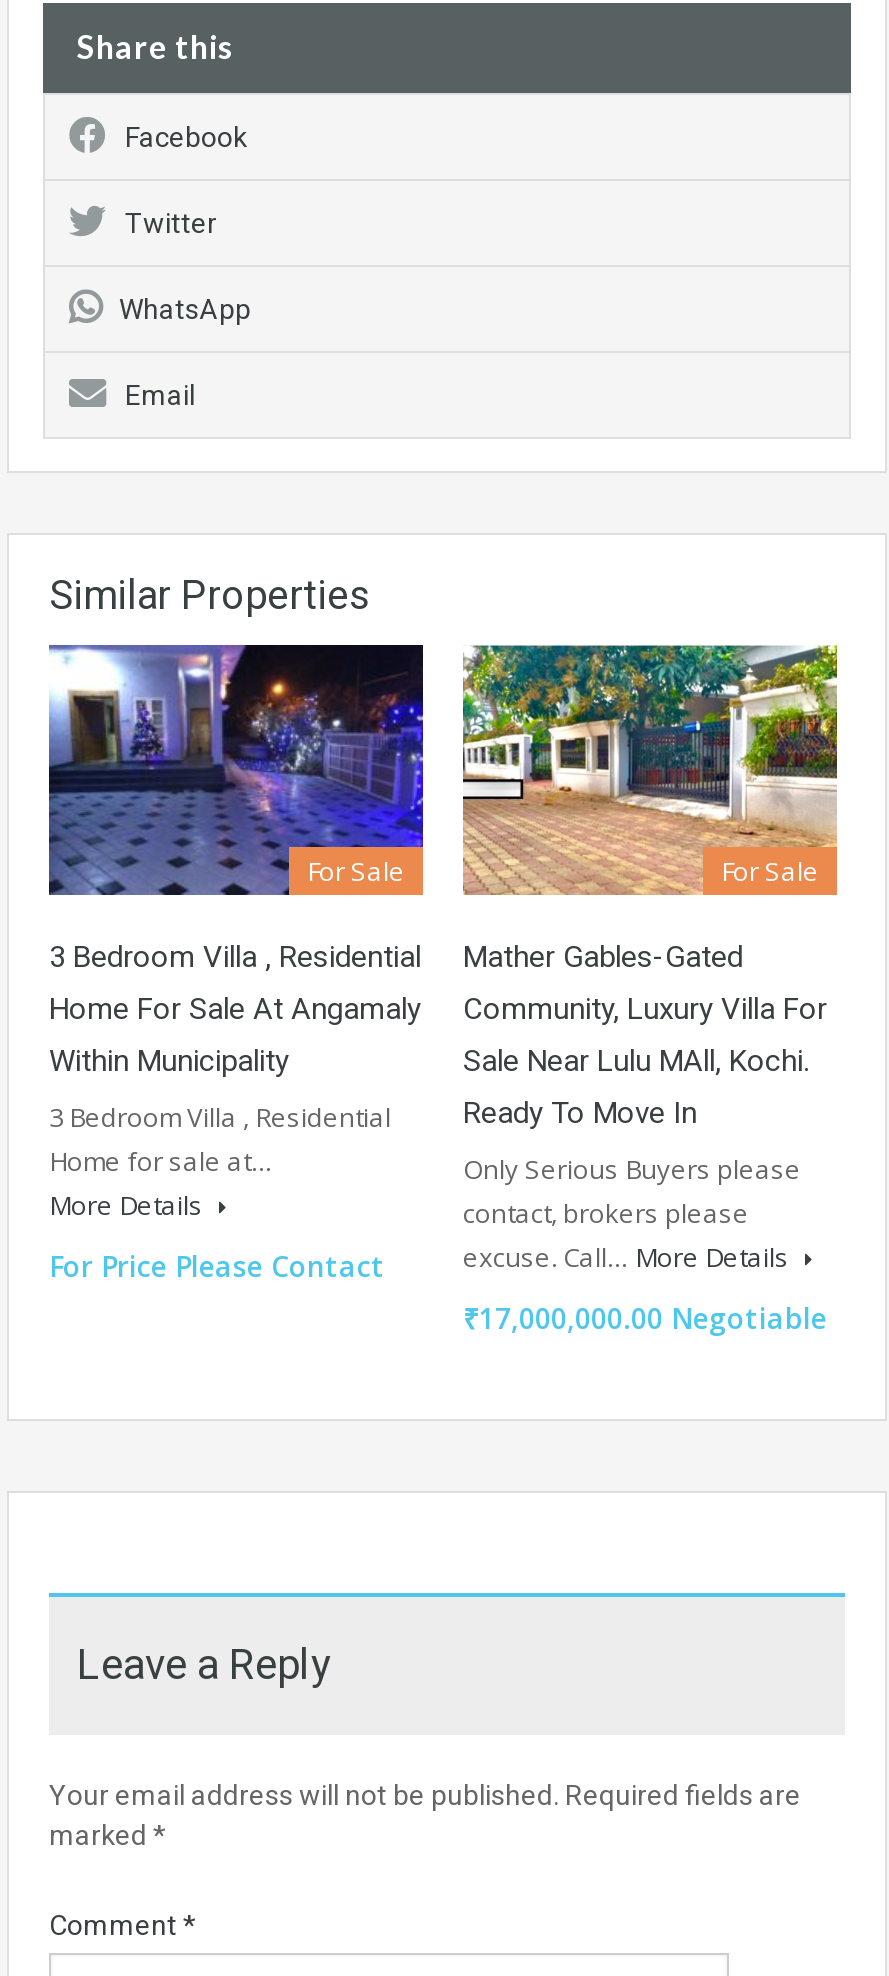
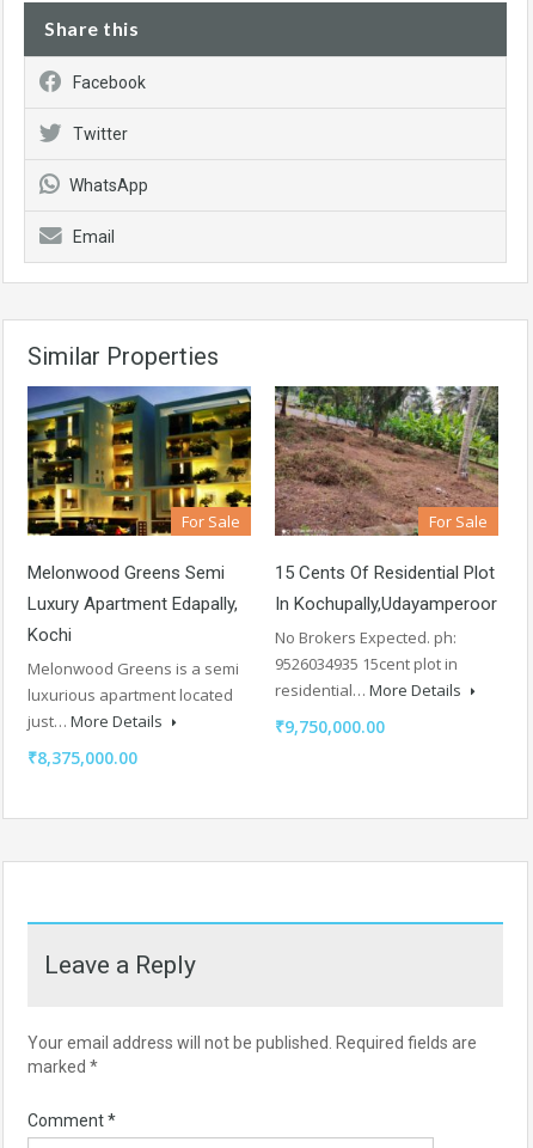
[47,643,425,1078] [image] | 3 Bedroom Villa , Residential | Home For Sale At Angamaly | Within Municipality -> [26,386,252,645] [image] | Melonwood Greens Semi | Luxury Apartment Edapally, | Kochi
[461,643,839,1130] [image] | Mather Gables-Gated | Community, Luxury Villa For | Sale Near Lulu MAll, Kochi. | Ready To Move In -> [274,385,500,614] [image] | 15 Cents Of Residential Plot | In Kochupally,Udayamperoor
[49,1098,391,1222] 3 Bedroom Villa , Residential | Home for sale at… | More Details -> [27,657,239,731] Melonwood Greens is a semi | luxurious apartment located | just… More Details
[463,1150,801,1274] Only Serious Buyers please | contact, brokers please | excuse. Call… More Details -> [275,626,465,700] No Brokers Expected. ph: | 9526034935 15cent plot in | residential… More Details
[49,1246,385,1284] For Price Please Contact -> [27,746,137,769] ₹8,375,000.00
[463,1298,827,1336] ₹17,000,000.00 Negotiable -> [275,715,385,737] ₹9,750,000.00

